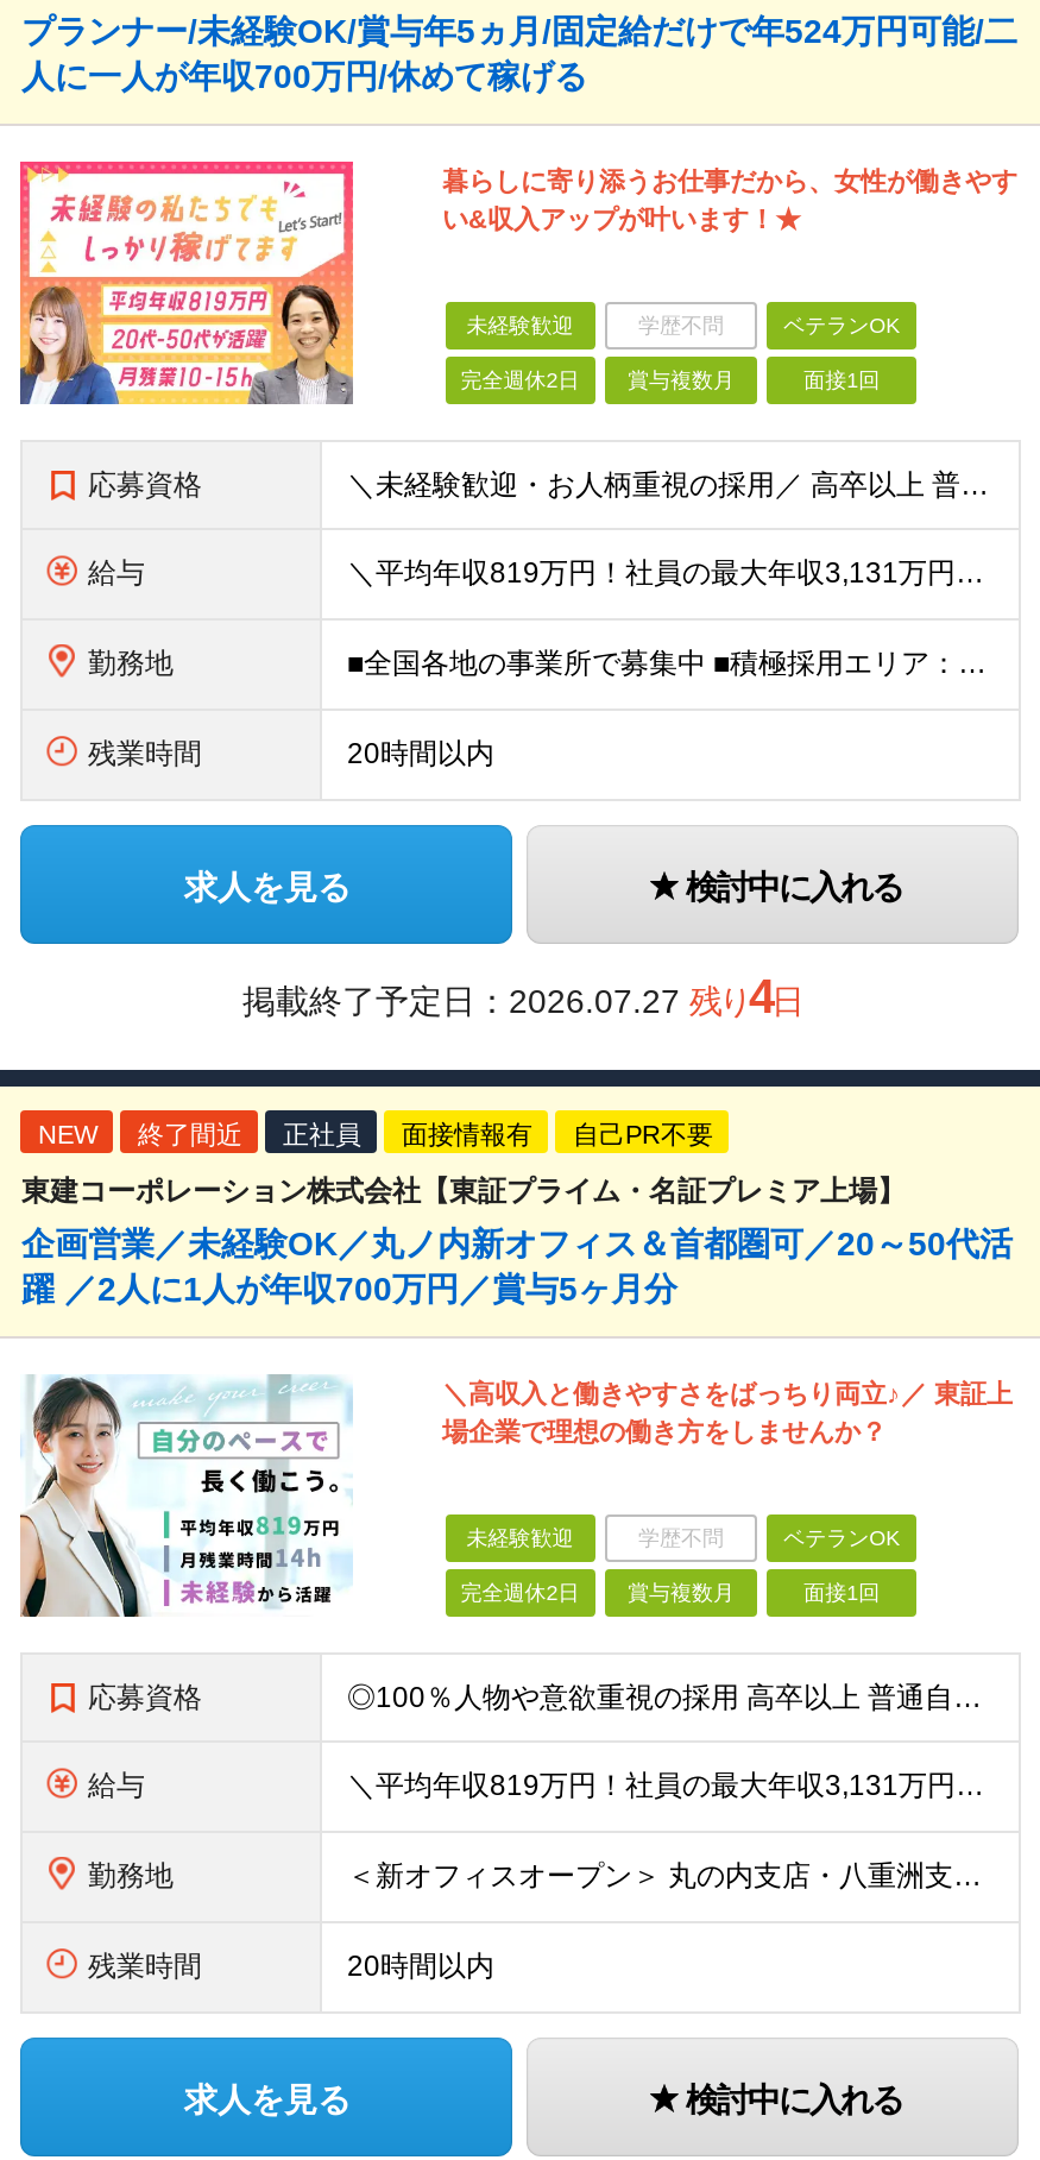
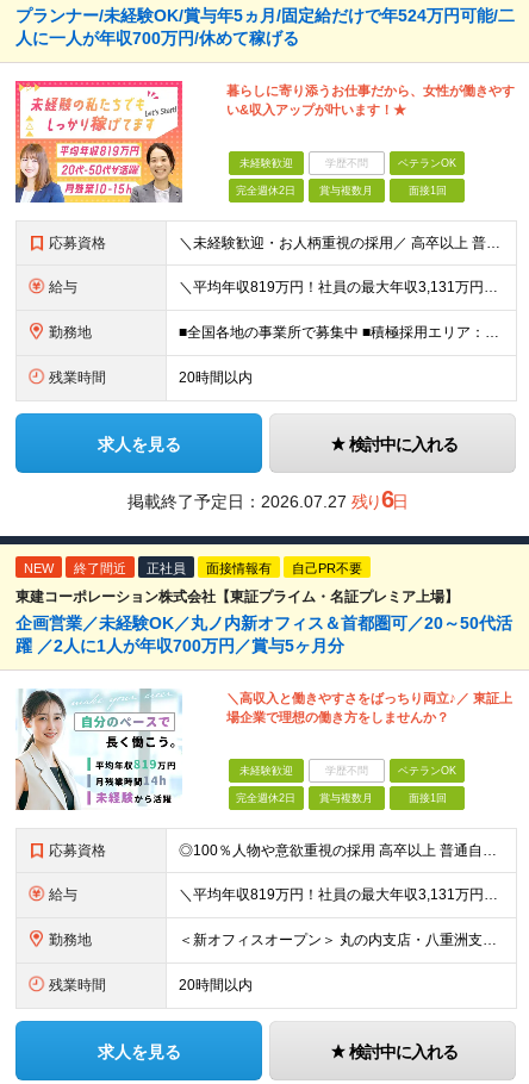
[242,970,801,1022] 掲載終了予定日：2026.07.27 残り4日 -> [127,486,407,512] 掲載終了予定日：2026.07.27 残り6日

